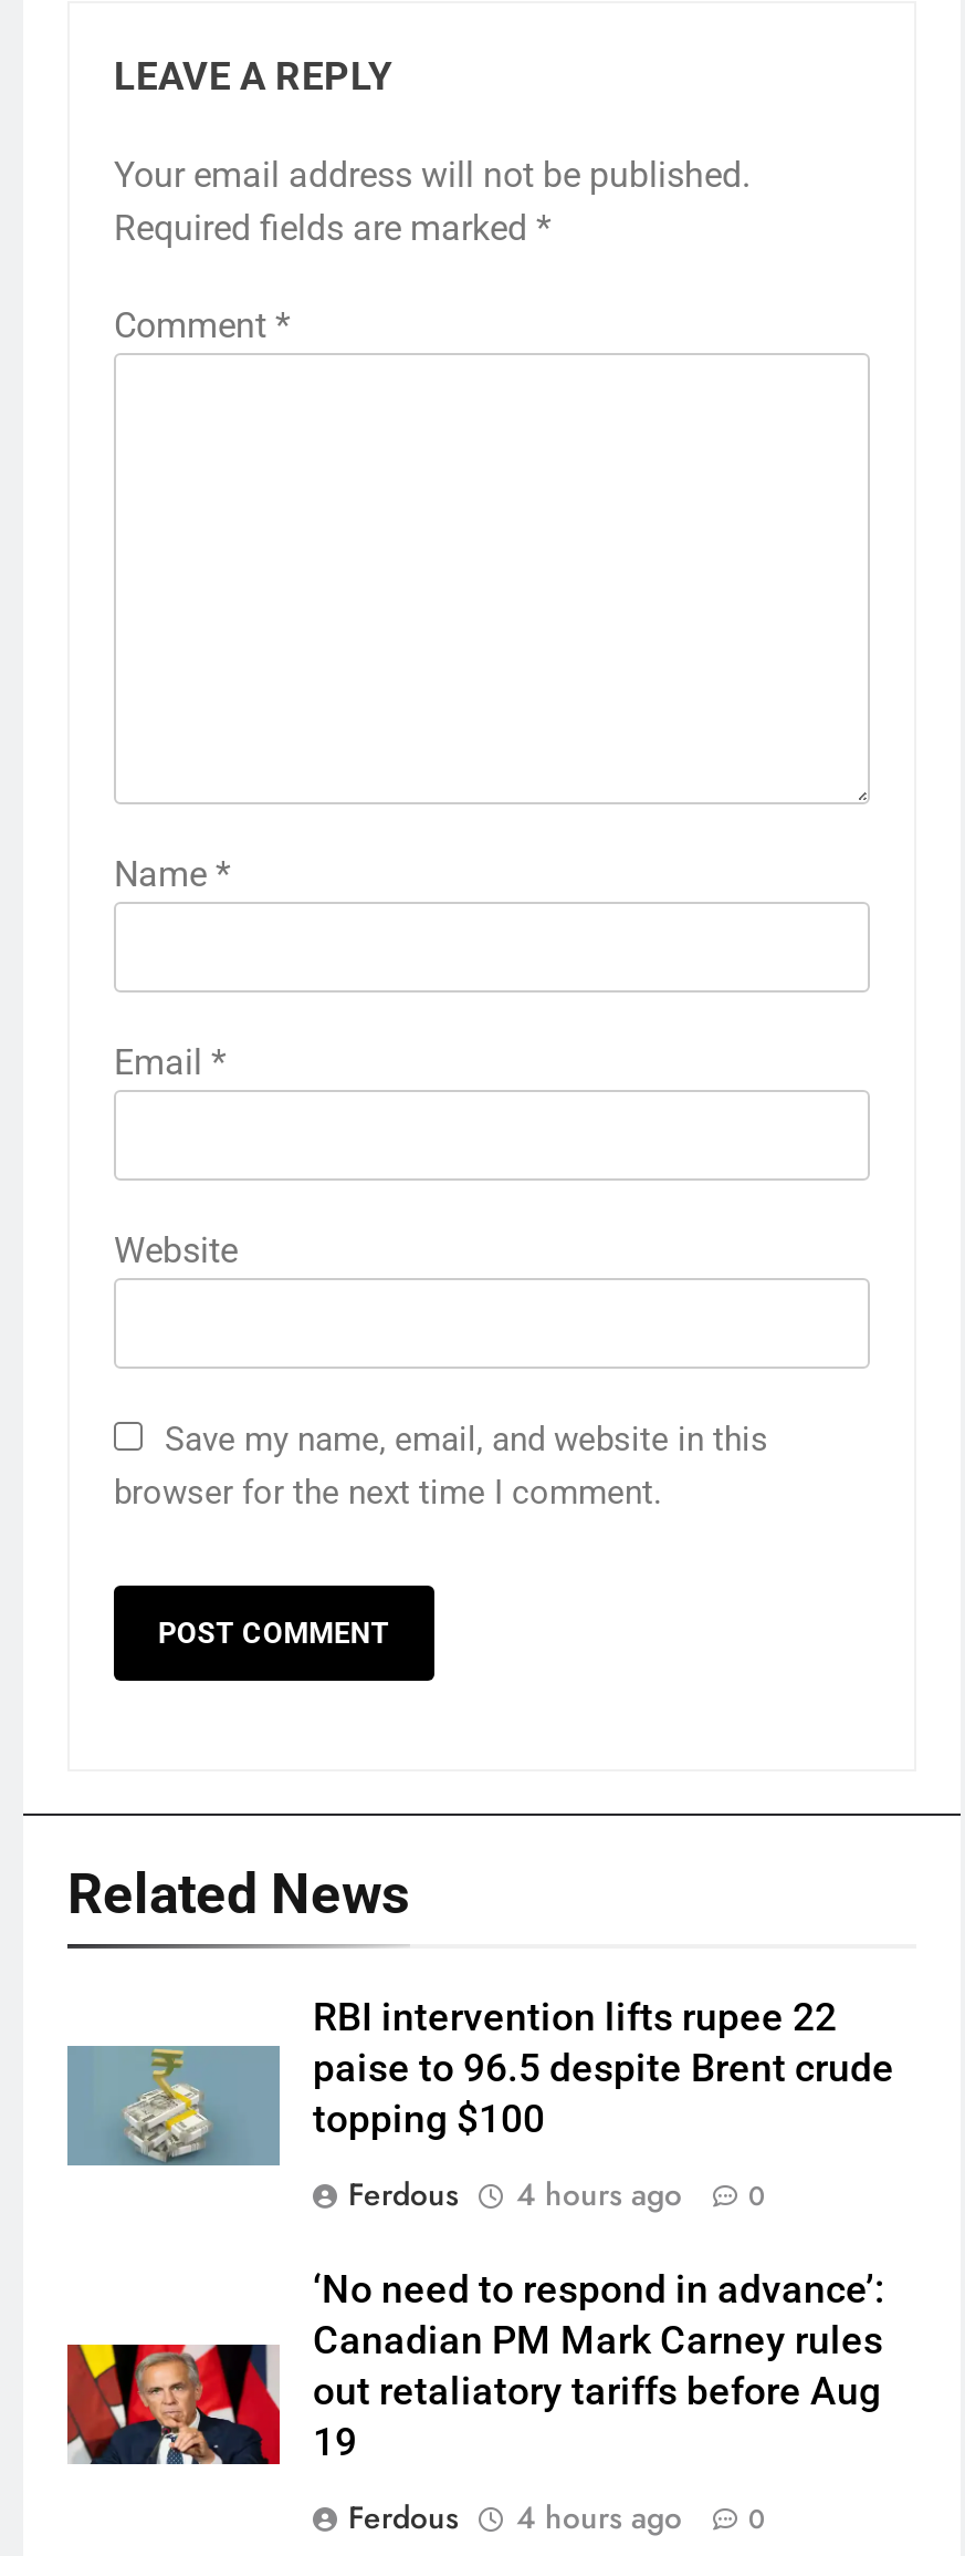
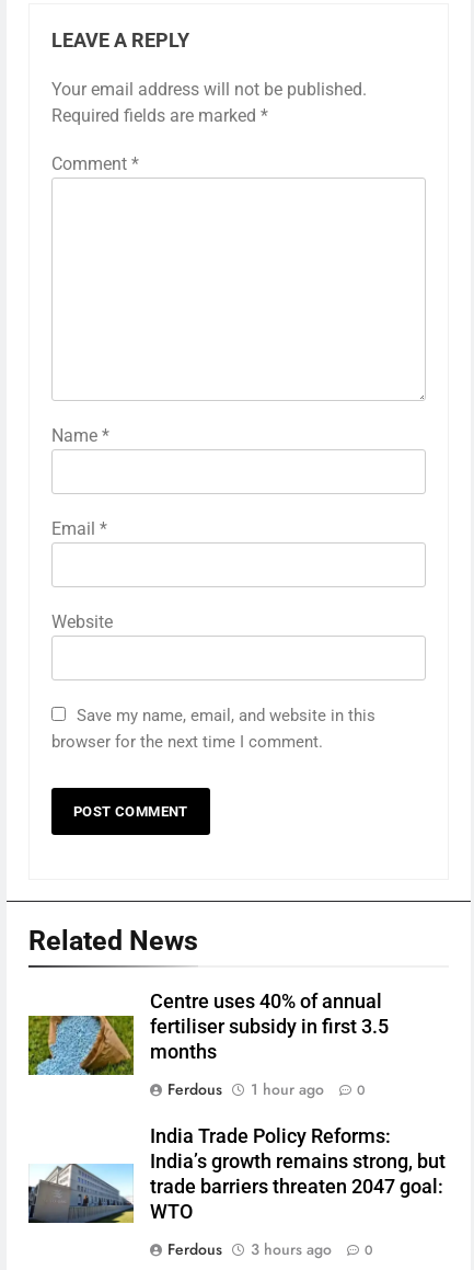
[65,1994,894,2168] [image] | RBI intervention lifts rupee 22 | paise to 96.5 despite Brent crude | topping $100 -> [27,990,389,1076] [image] | Centre uses 40% of annual | fertiliser subsidy in first 3.5 | months
[348,2171,766,2215] Ferdous 4 hours ago 0 -> [167,1078,366,1100] Ferdous 1 hour ago 0
[65,2266,885,2466] [image] | ‘No need to respond in advance’: | Canadian PM Mark Carney rules | out retaliatory tariffs before Aug | 19 -> [27,1125,446,1224] [image] | India Trade Policy Reforms: | India’s growth remains strong, but | trade barriers threaten 2047 goal: | WTO
[348,2494,766,2538] Ferdous 4 hours ago 0 -> [167,1238,373,1260] Ferdous 3 hours ago 0

